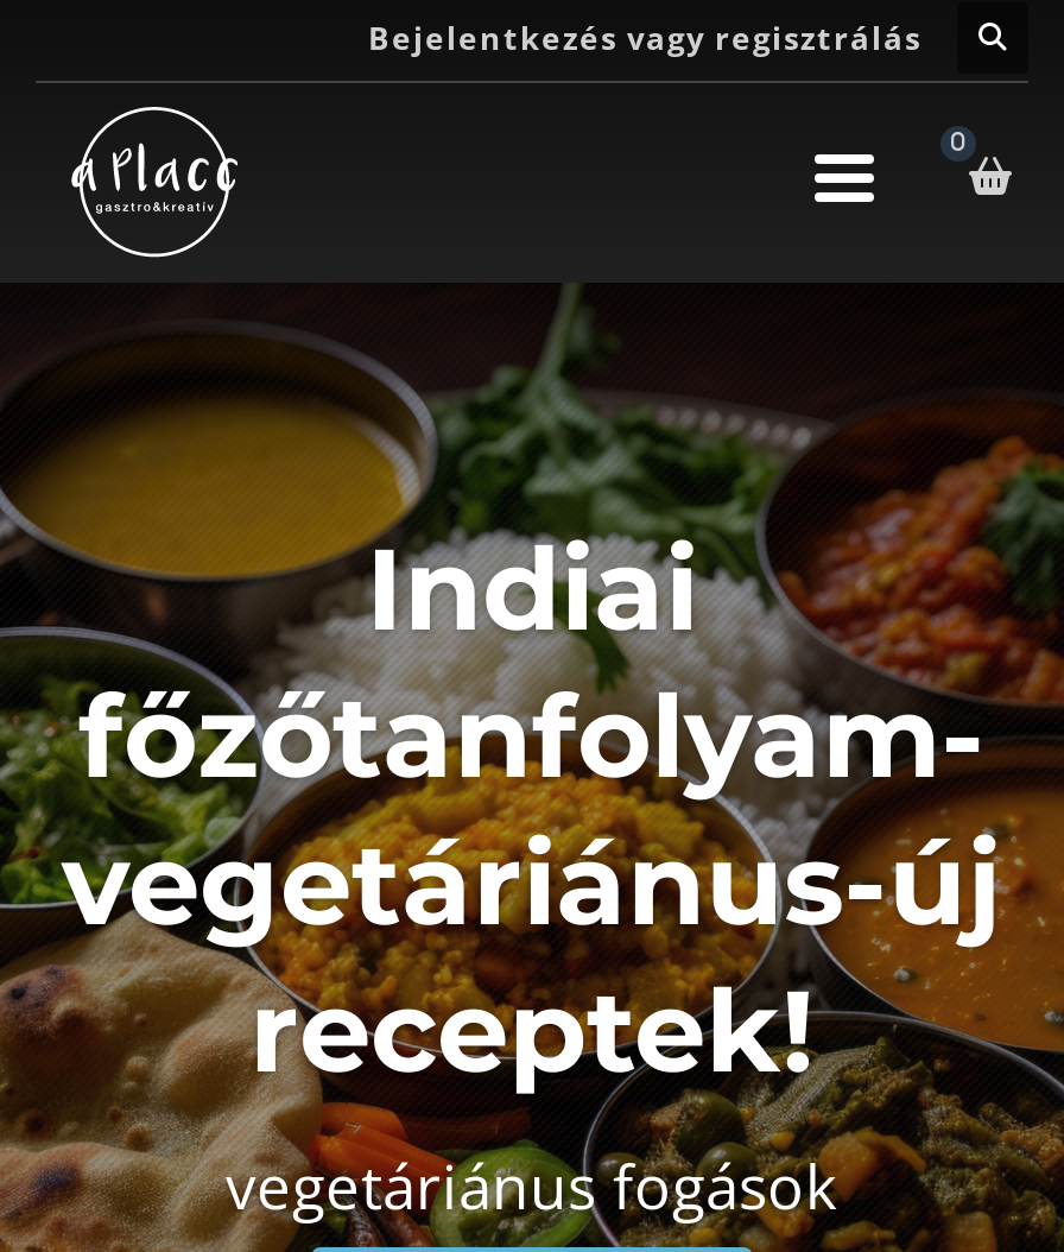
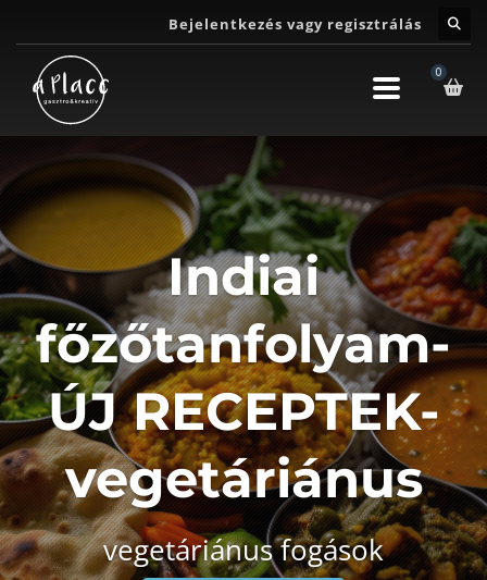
[62,815,1002,1100] vegetáriánus-új | receptek! -> [47,380,440,510] ÚJ RECEPTEK- | vegetáriánus

